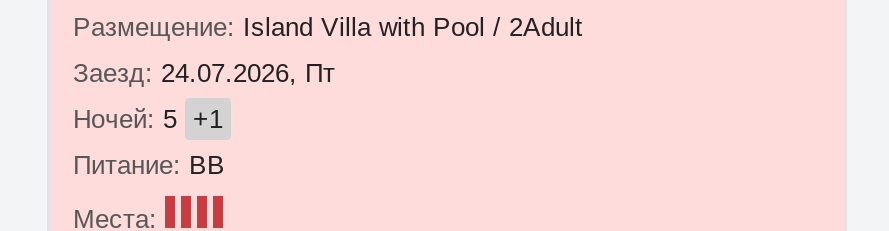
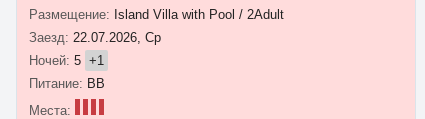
[161,57,335,87] 24.07.2026, Пт -> [73,30,161,45] 22.07.2026, Ср

